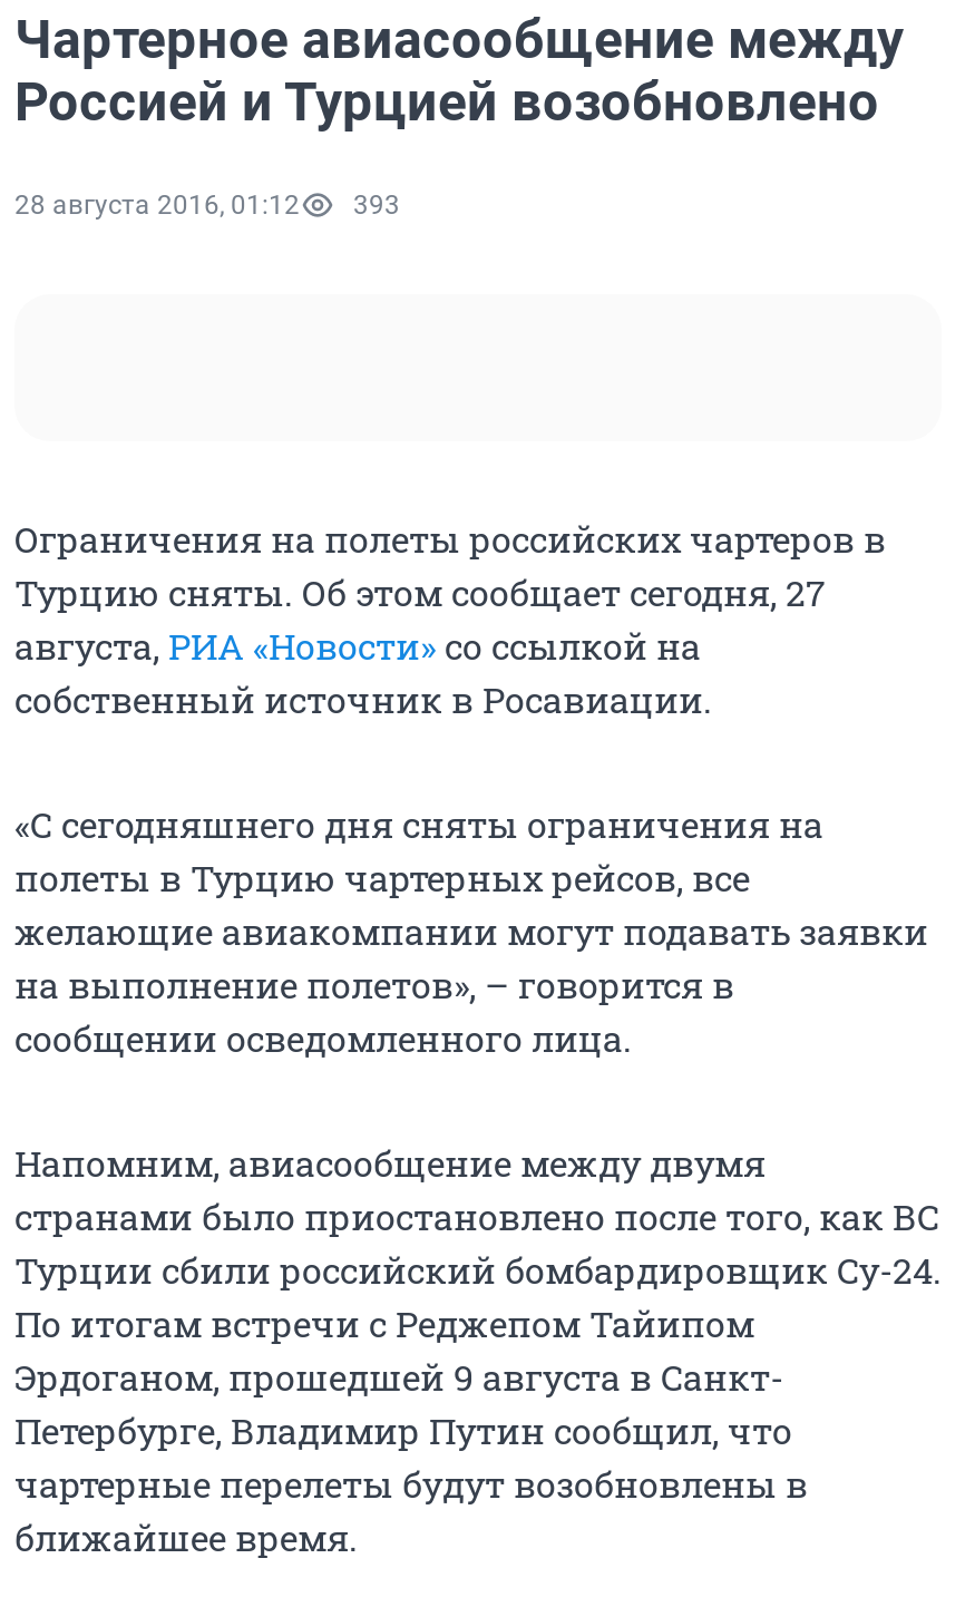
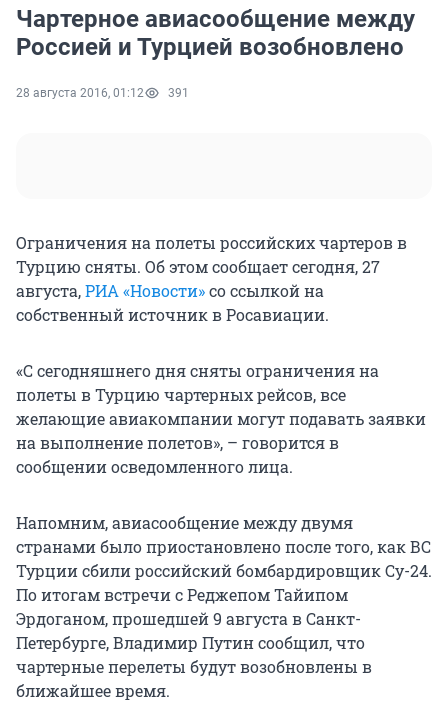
[14,190,400,221] 28 августа 2016, 01:12 393 -> [16,86,189,100] 28 августа 2016, 01:12 391

